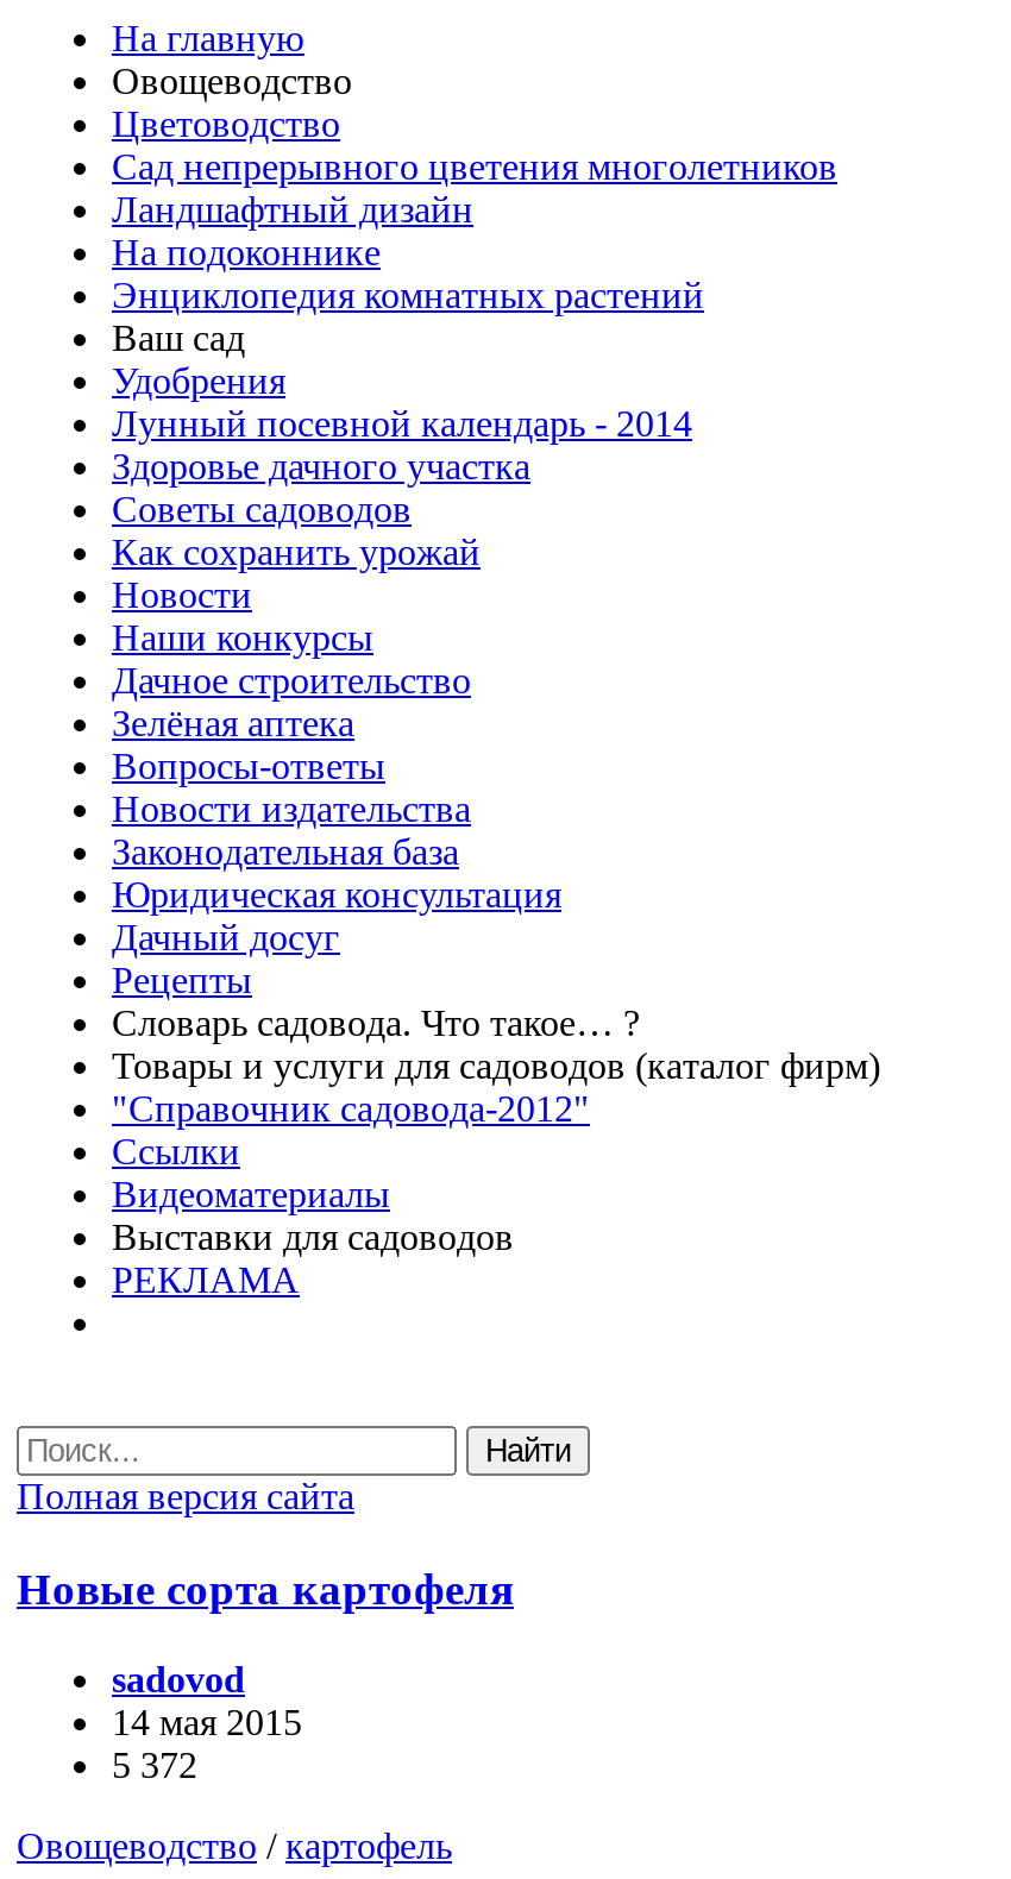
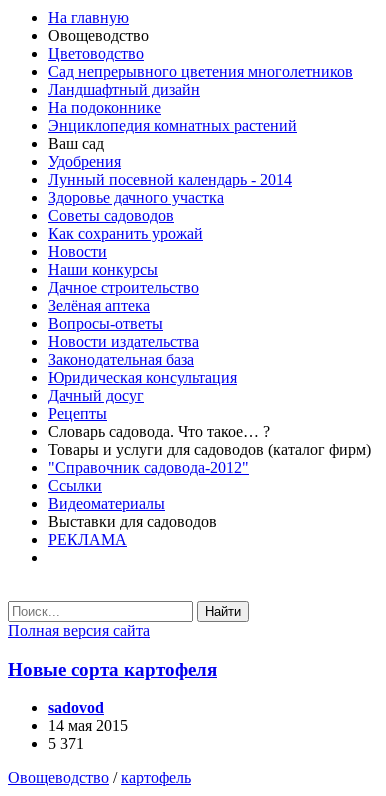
[112,1746,197,1786] 5 372 -> [48,735,84,752] 5 371

